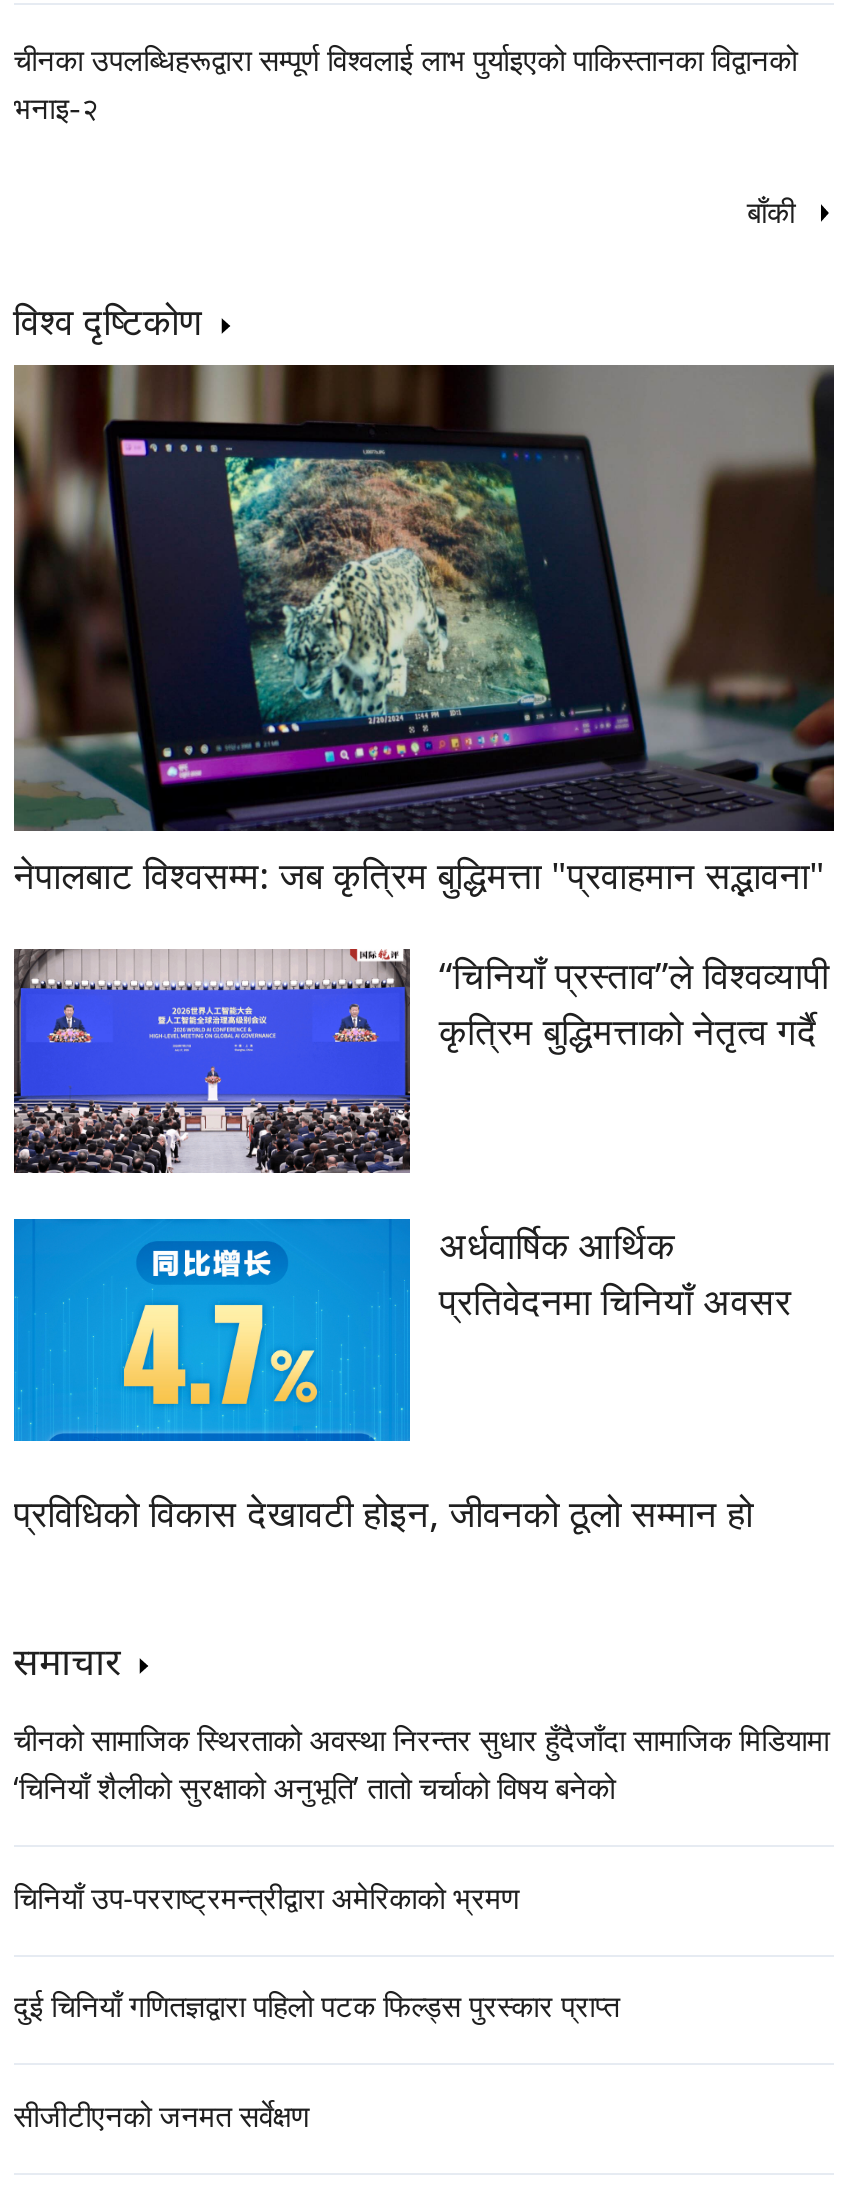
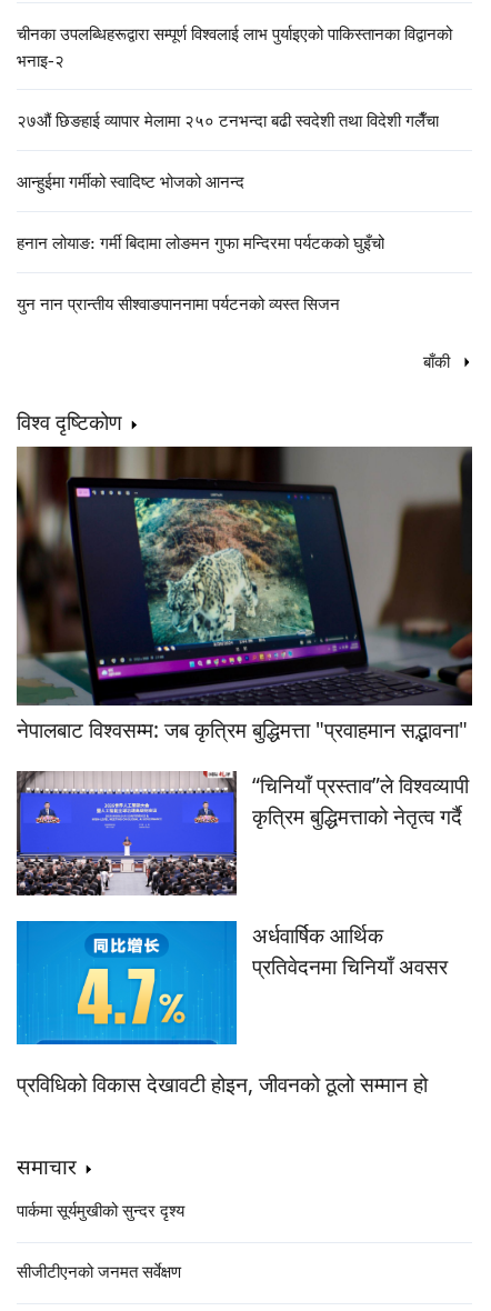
none -> [16,110,438,313] २७औं छिङहाई व्यापार मेलामा २५० टनभन्दा बढी स्वदेशी तथा विदेशी गलैँचा | आन्हुईमा गर्मीको स्वादिष्ट भोजको आनन्द | हनान लोयाङ: गर्मी बिदामा लोङमन गुफा मन्दिरमा पर्यटकको घुइँचो | युन नान प्रान्तीय सीश्वाङपाननामा पर्यटनको व्यस्त सिजन
moved [10,193,838,1685] -> [14,351,474,1180]: [image] | बाँकी | विश्व दृष्टिकोण | ... | प्रविधिको विकास देखावटी होइन, जीवनको ठूलो सम्मान हो | समाचार
[13,1721,829,2030] चीनको सामाजिक स्थिरताको अवस्था निरन्तर सुधार हुँदैजाँदा सामाजिक मिडियामा | ‘चिनियाँ शैलीको सुरक्षाको अनुभूति’ तातो चर्चाको विषय बनेको | चिनियाँ उप-परराष्ट्रमन्त्रीद्वारा अमेरिकाको भ्रमण | दुई चिनियाँ गणितज्ञद्वारा पहिलो पटक फिल्ड्स पुरस्कार प्राप्त -> [16,1200,184,1223] पार्कमा सूर्यमुखीको सुन्दर दृश्य

